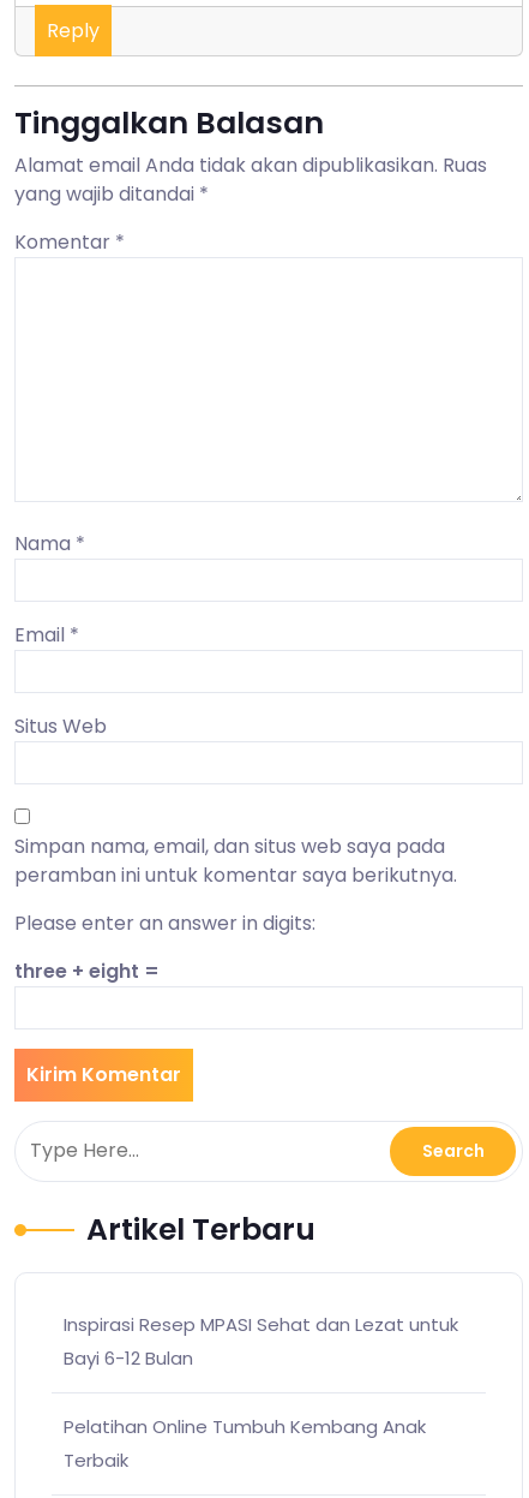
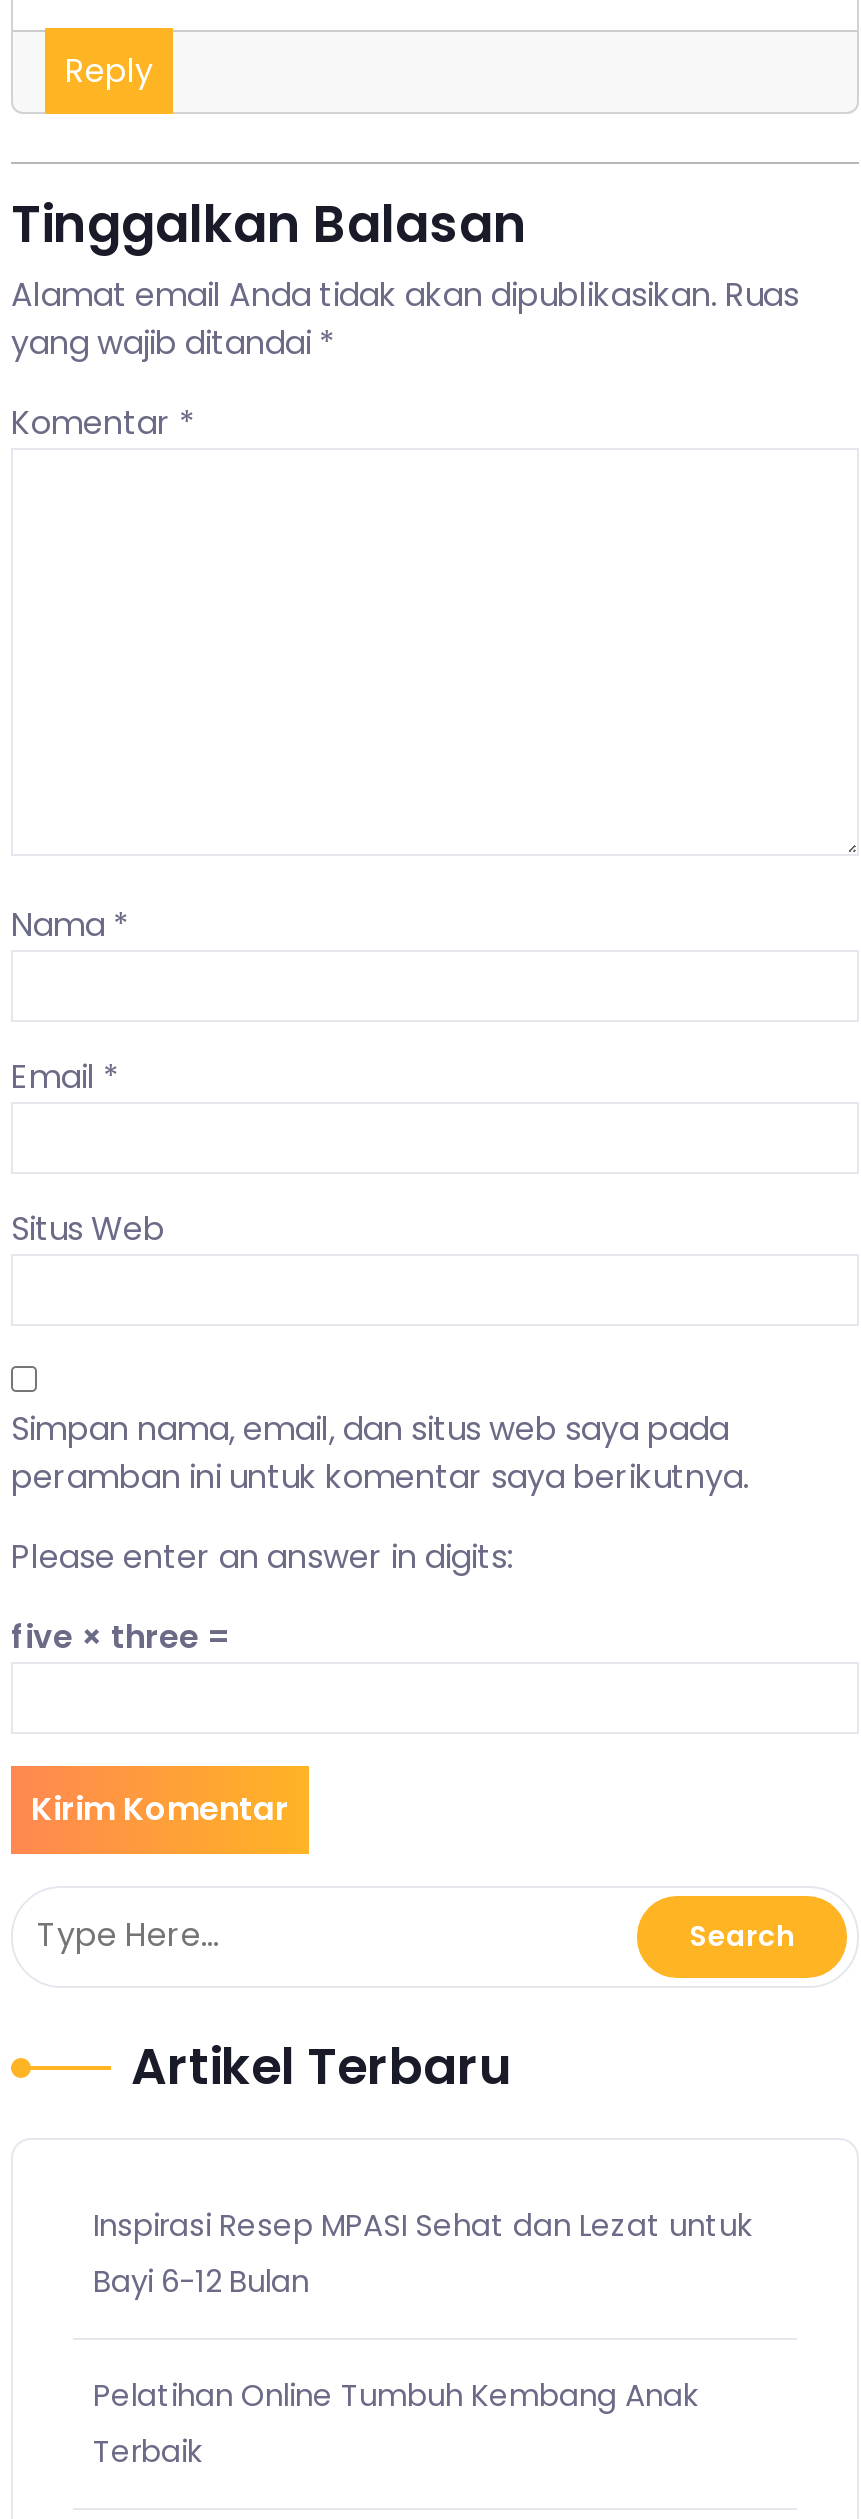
[14,958,160,985] three + eight = -> [11,1615,233,1661] five × three =

